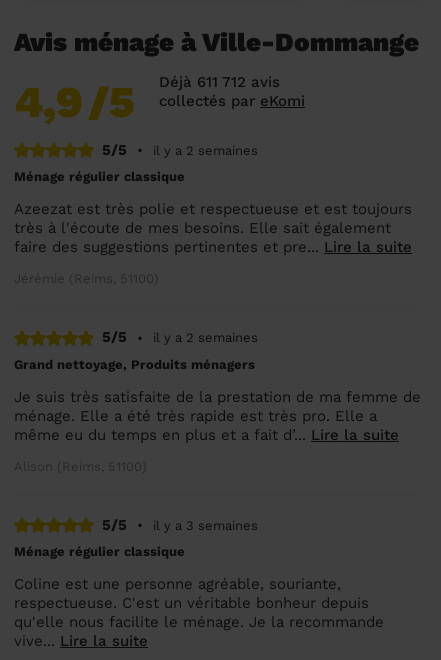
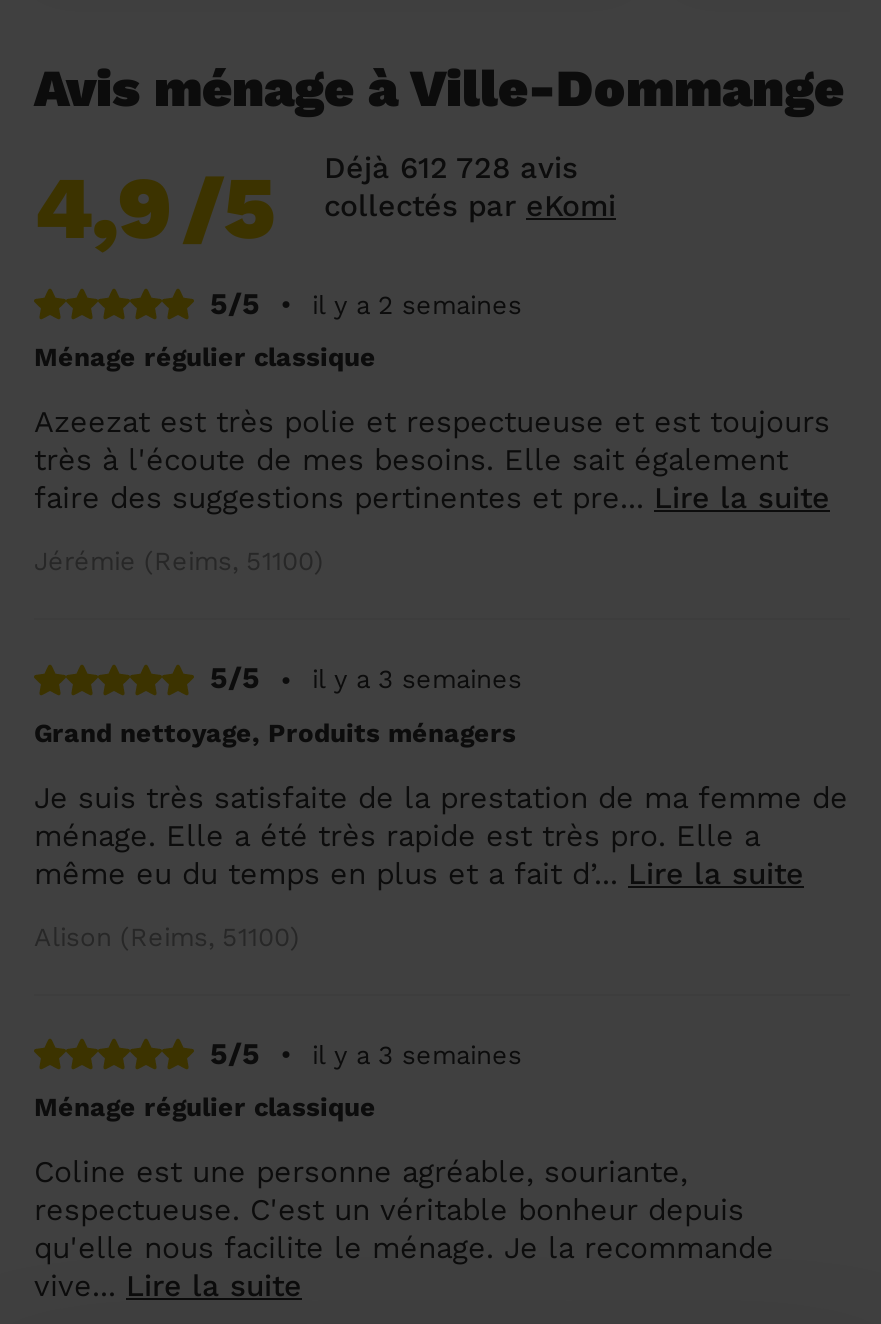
[159,73,280,91] Déjà 611 712 avis -> [324,149,578,185] Déjà 612 728 avis
[153,330,258,345] il y a 2 semaines -> [312,664,522,694] il y a 3 semaines

